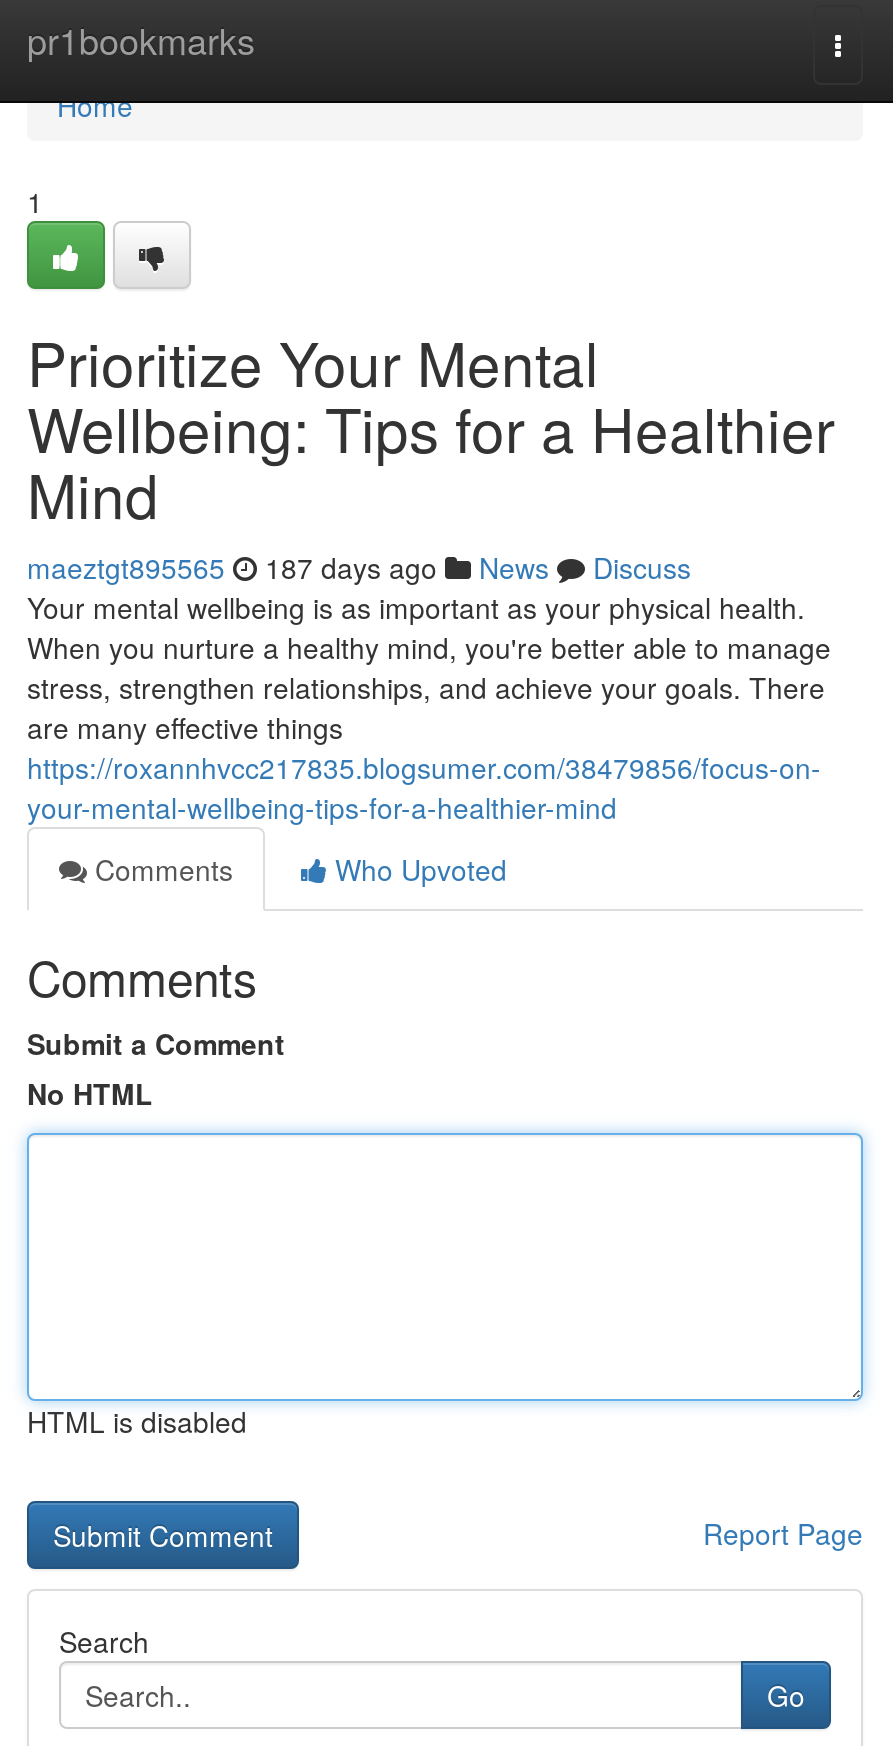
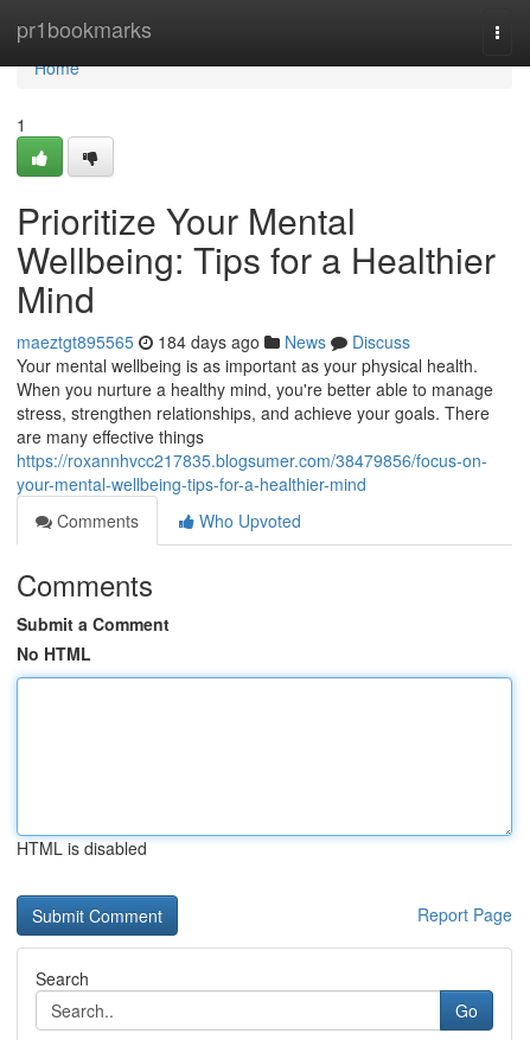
[27,547,691,587] maeztgt895565 187 days ago News Discuss -> [17,330,410,353] maeztgt895565 184 days ago News Discuss

